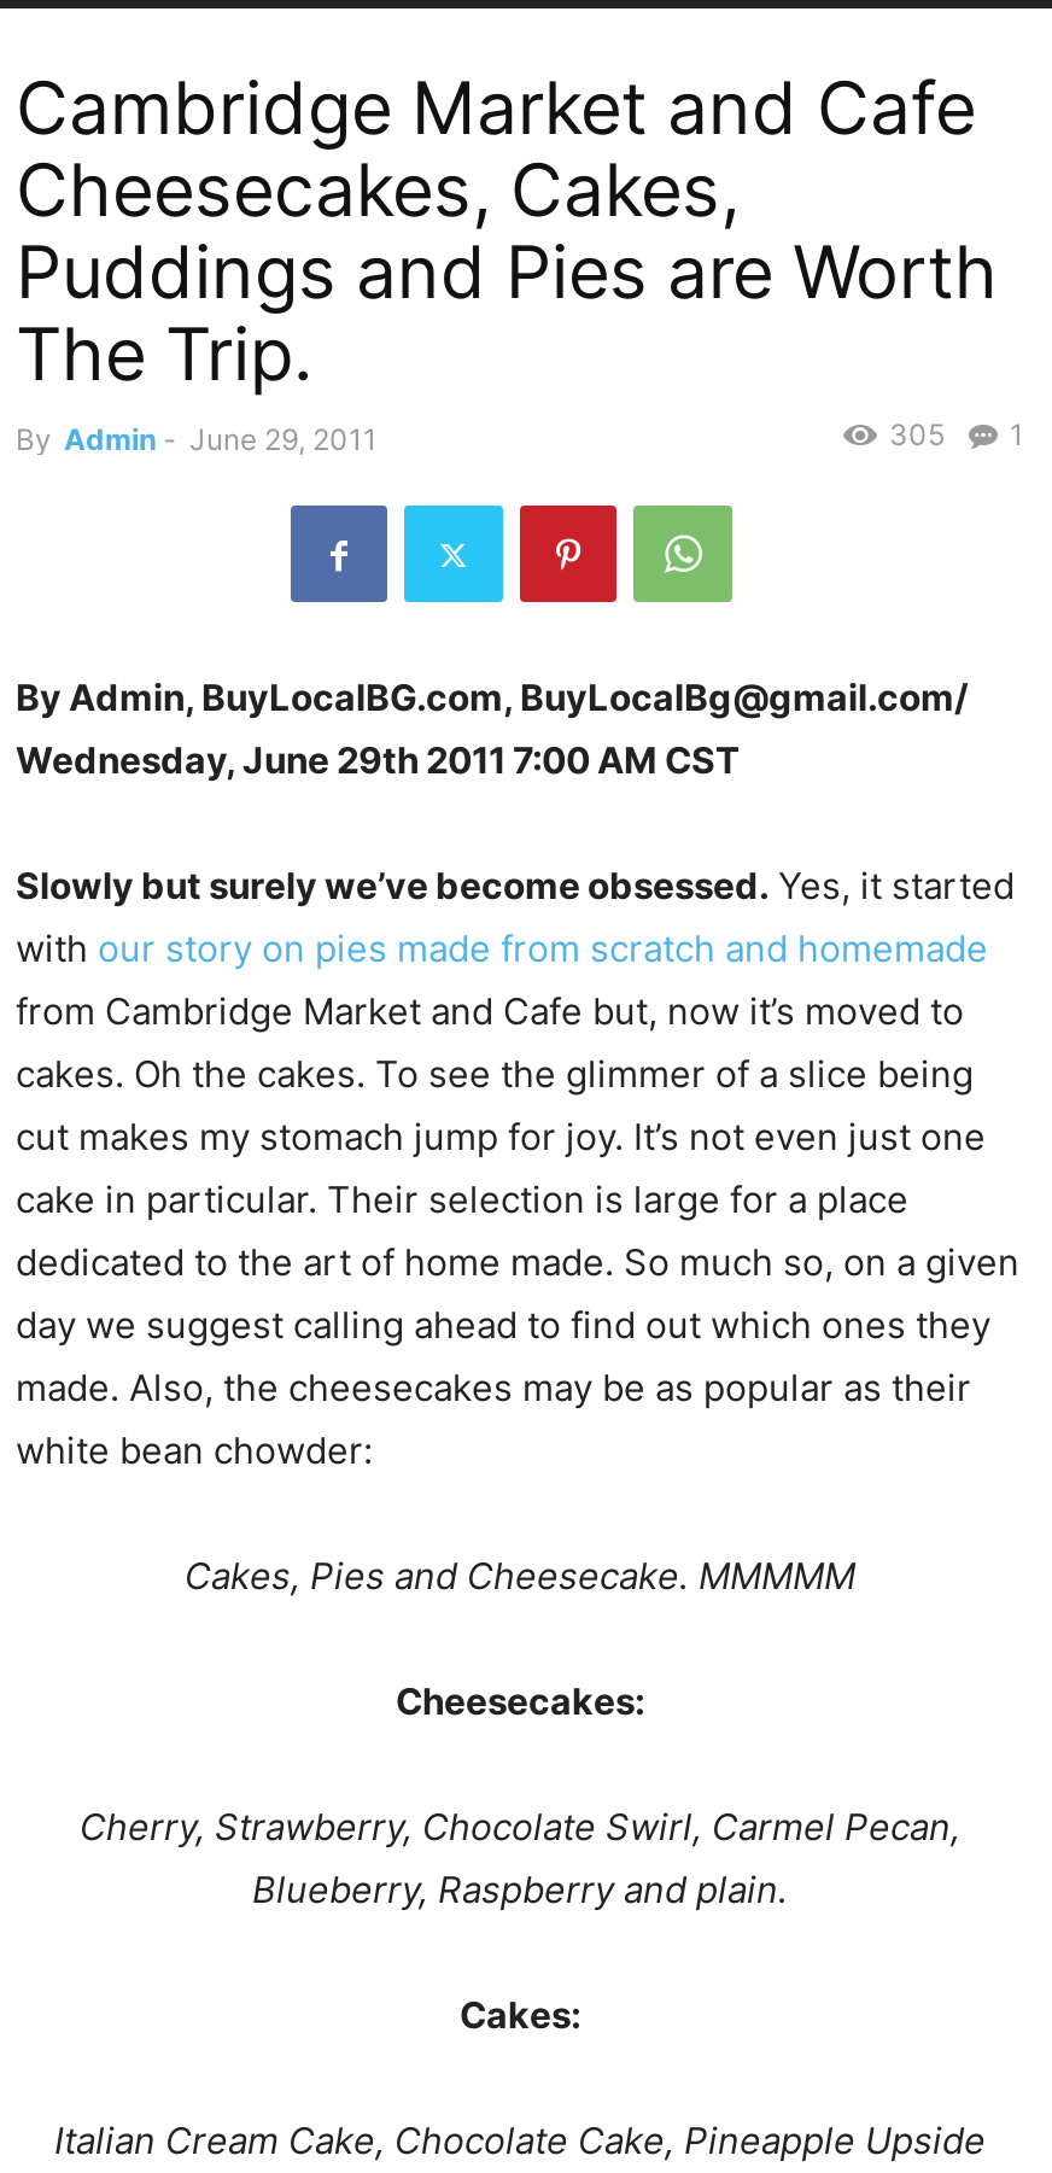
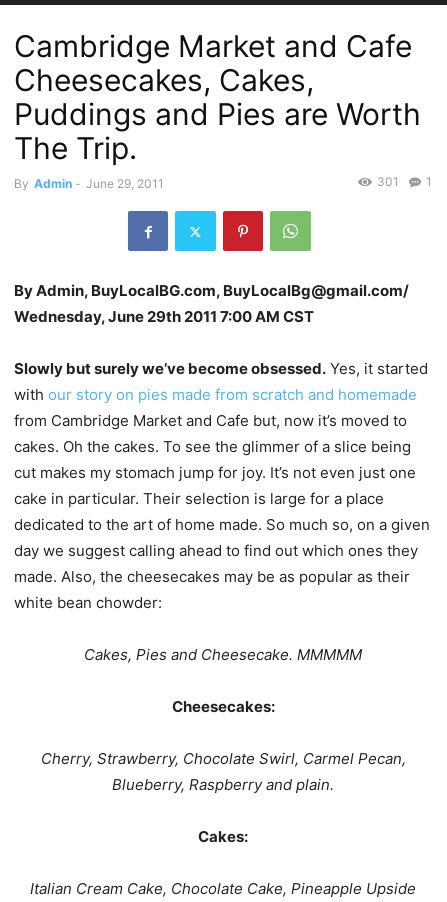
[889,416,1024,452] 305 1 -> [377,174,432,189] 301 1

